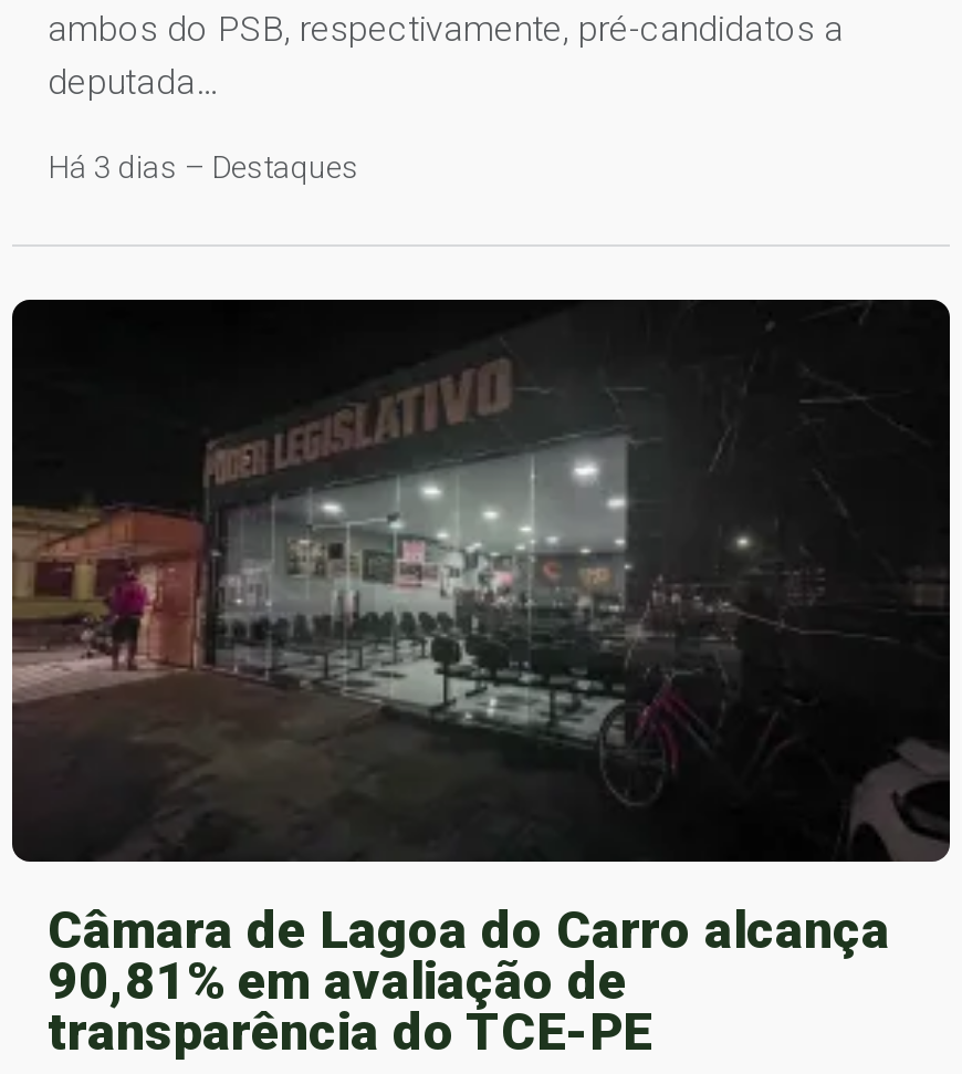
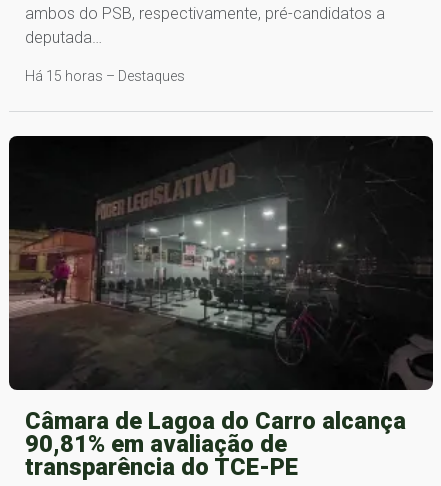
[48,149,359,185] Há 3 dias – Destaques -> [25,67,185,83] Há 15 horas – Destaques

